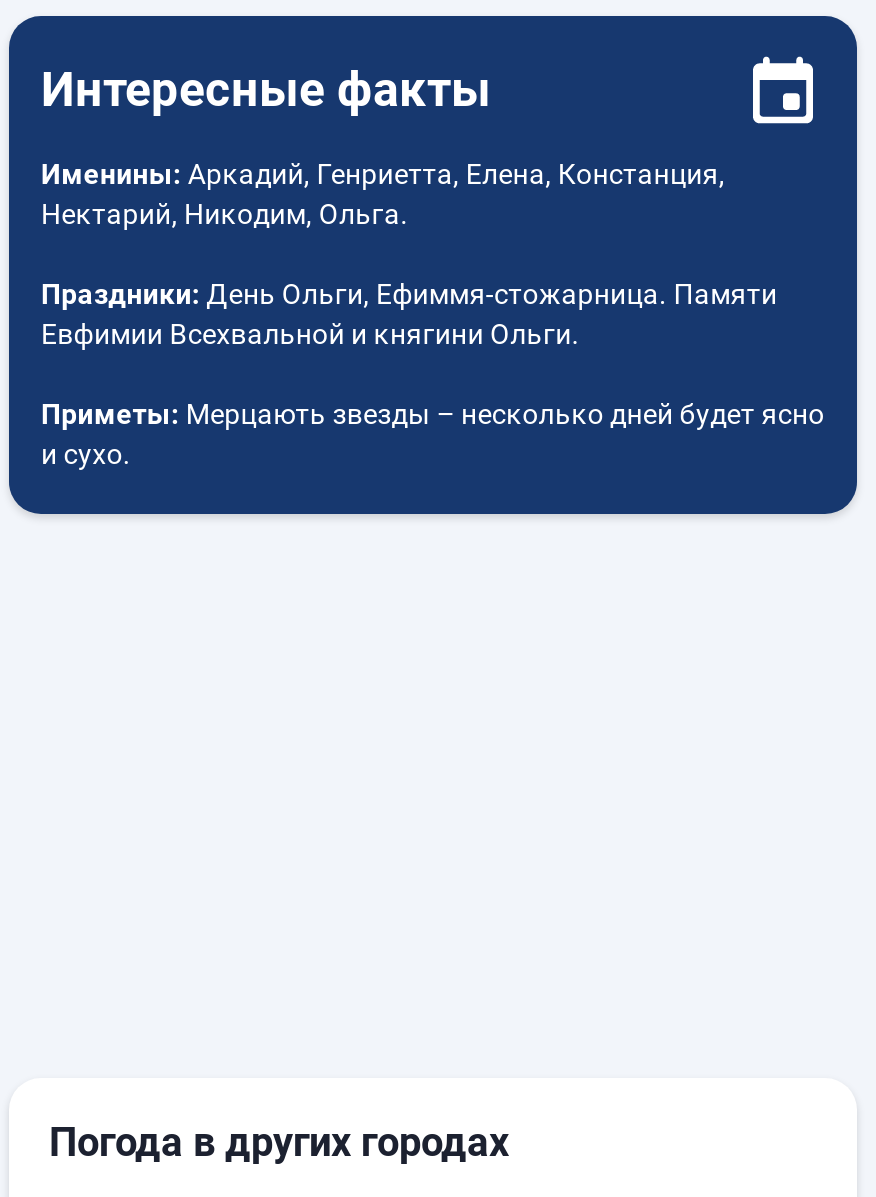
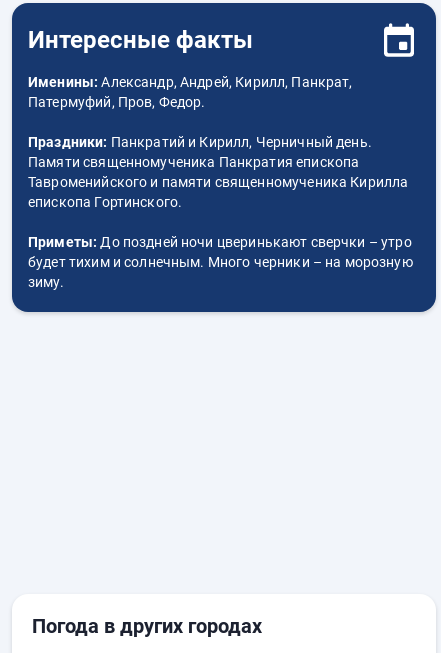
[41,158,725,230] Именины: Аркадий, Генриетта, Елена, Констанция, | Нектарий, Никодим, Ольга. -> [28,74,353,110] Именины: Александр, Андрей, Кирилл, Панкрат, | Патермуфий, Пров, Федор.
[41,278,777,350] Праздники: День Ольги, Ефиммя-стожарница. Памяти | Евфимии Всехвальной и княгини Ольги. -> [28,134,408,210] Праздники: Панкратий и Кирилл, Черничный день. | Памяти священномученика Панкратия епископа | Тавроменийского и памяти священномученика Кирилла | епископа Гортинского.
[41,398,825,470] Приметы: Мерцають звезды – несколько дней будет ясно | и сухо. -> [28,234,413,290] Приметы: До поздней ночи цверинькают сверчки – утро | будет тихим и солнечным. Много черники – на морозную | зиму.

